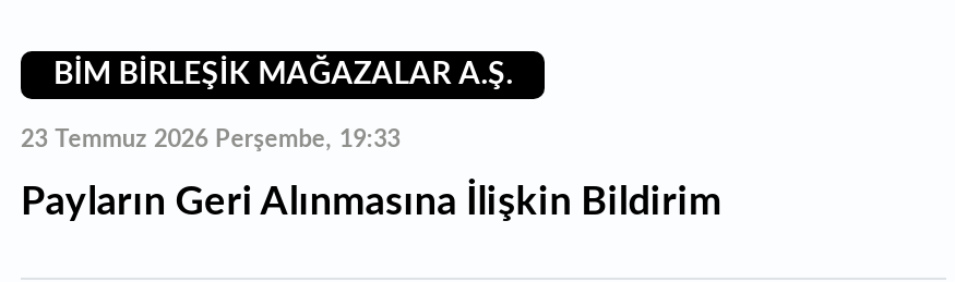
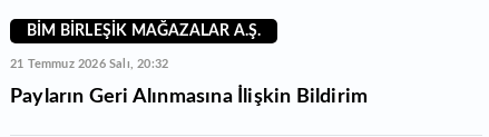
[21,127,401,151] 23 Temmuz 2026 Perşembe, 19:33 -> [10,58,168,70] 21 Temmuz 2026 Salı, 20:32

